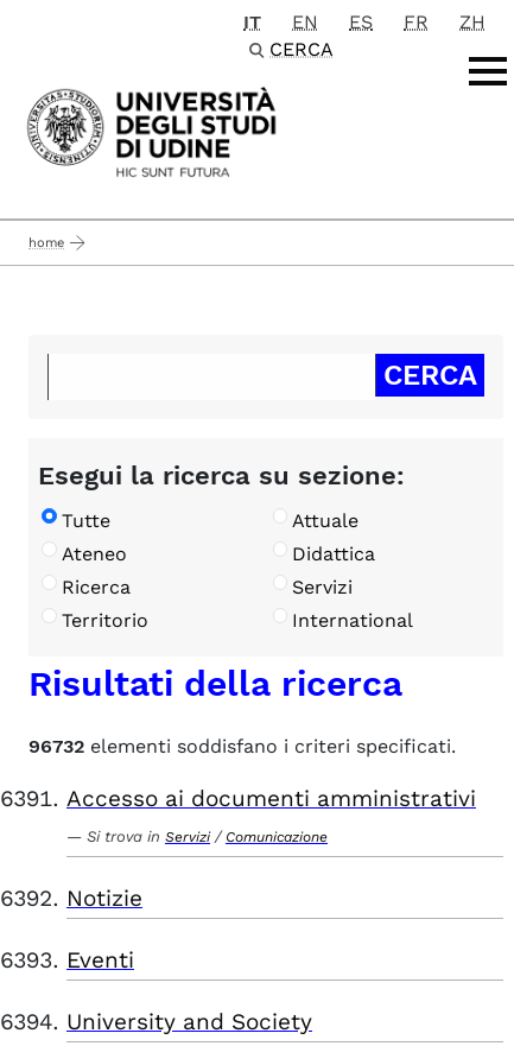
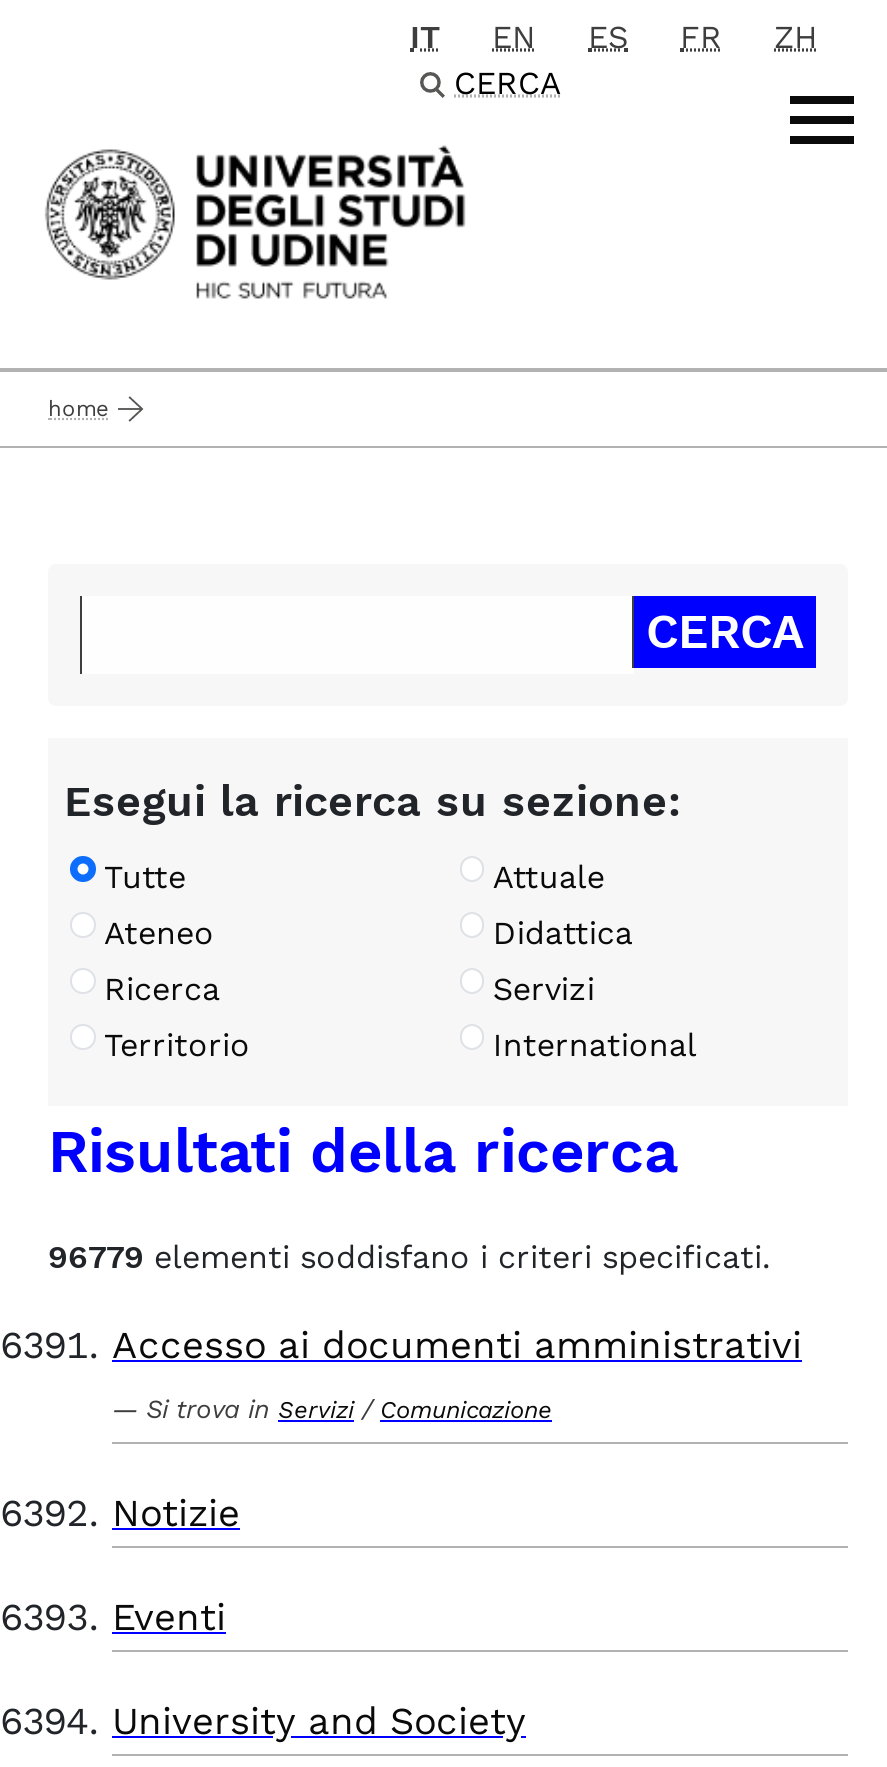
[28,735,456,757] 96732 elementi soddisfano i criteri specificati. -> [48,1238,770,1276] 96779 elementi soddisfano i criteri specificati.

